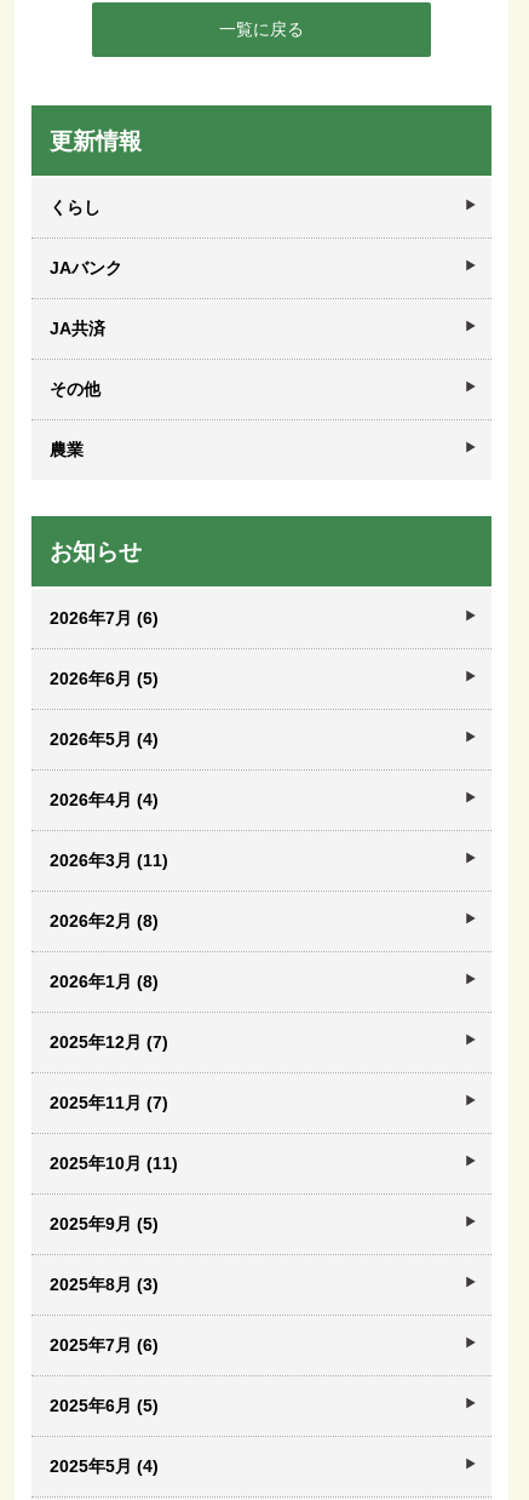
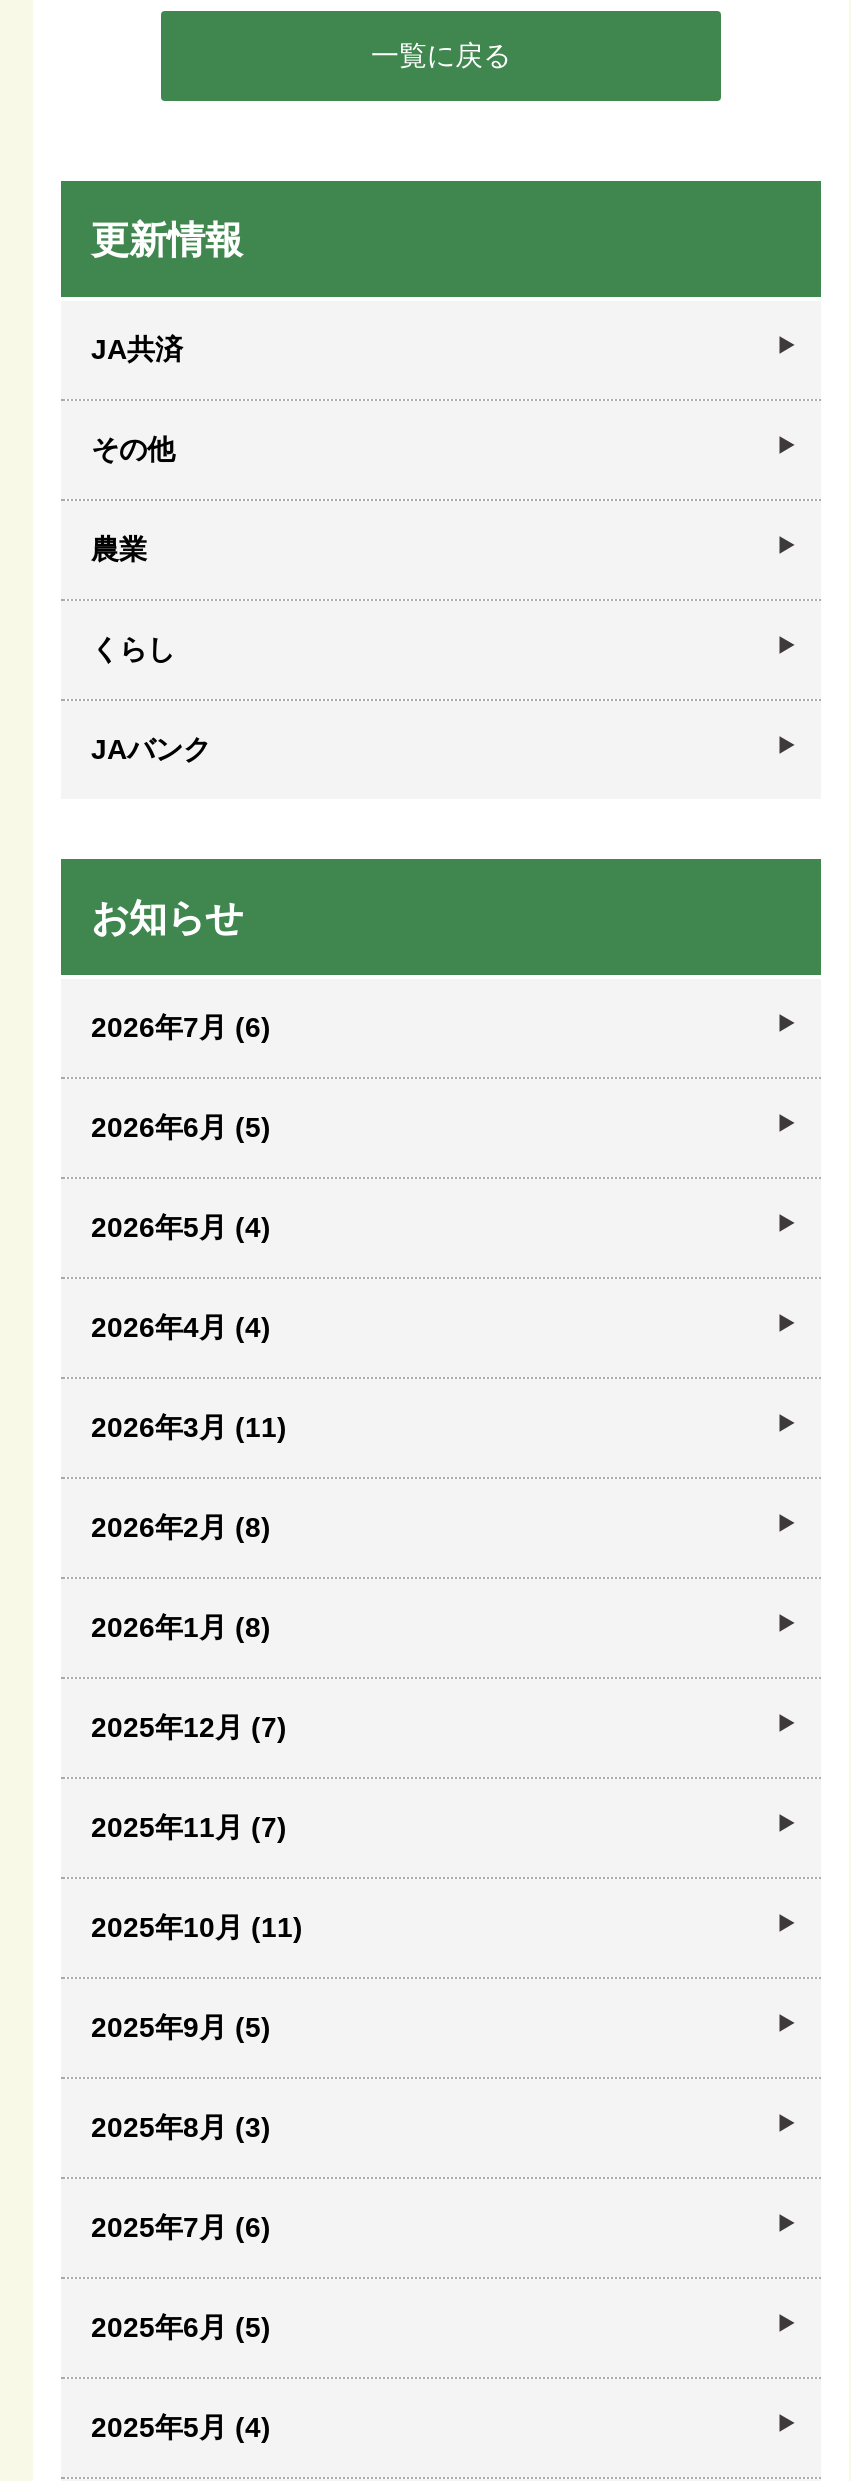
moved [50,197,122,277] -> [91,633,211,765]: くらし | JAバンク
moved [50,319,105,459] -> [91,333,183,565]: JA共済 | その他 | 農業

